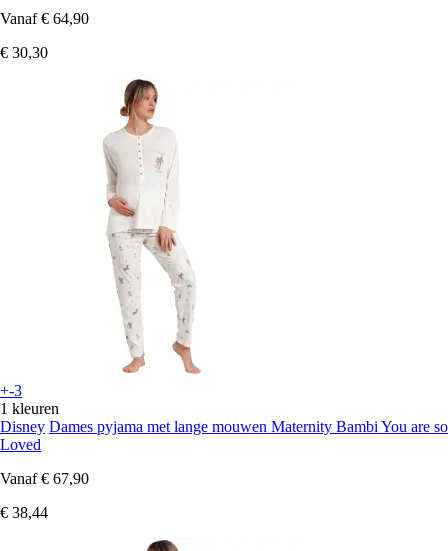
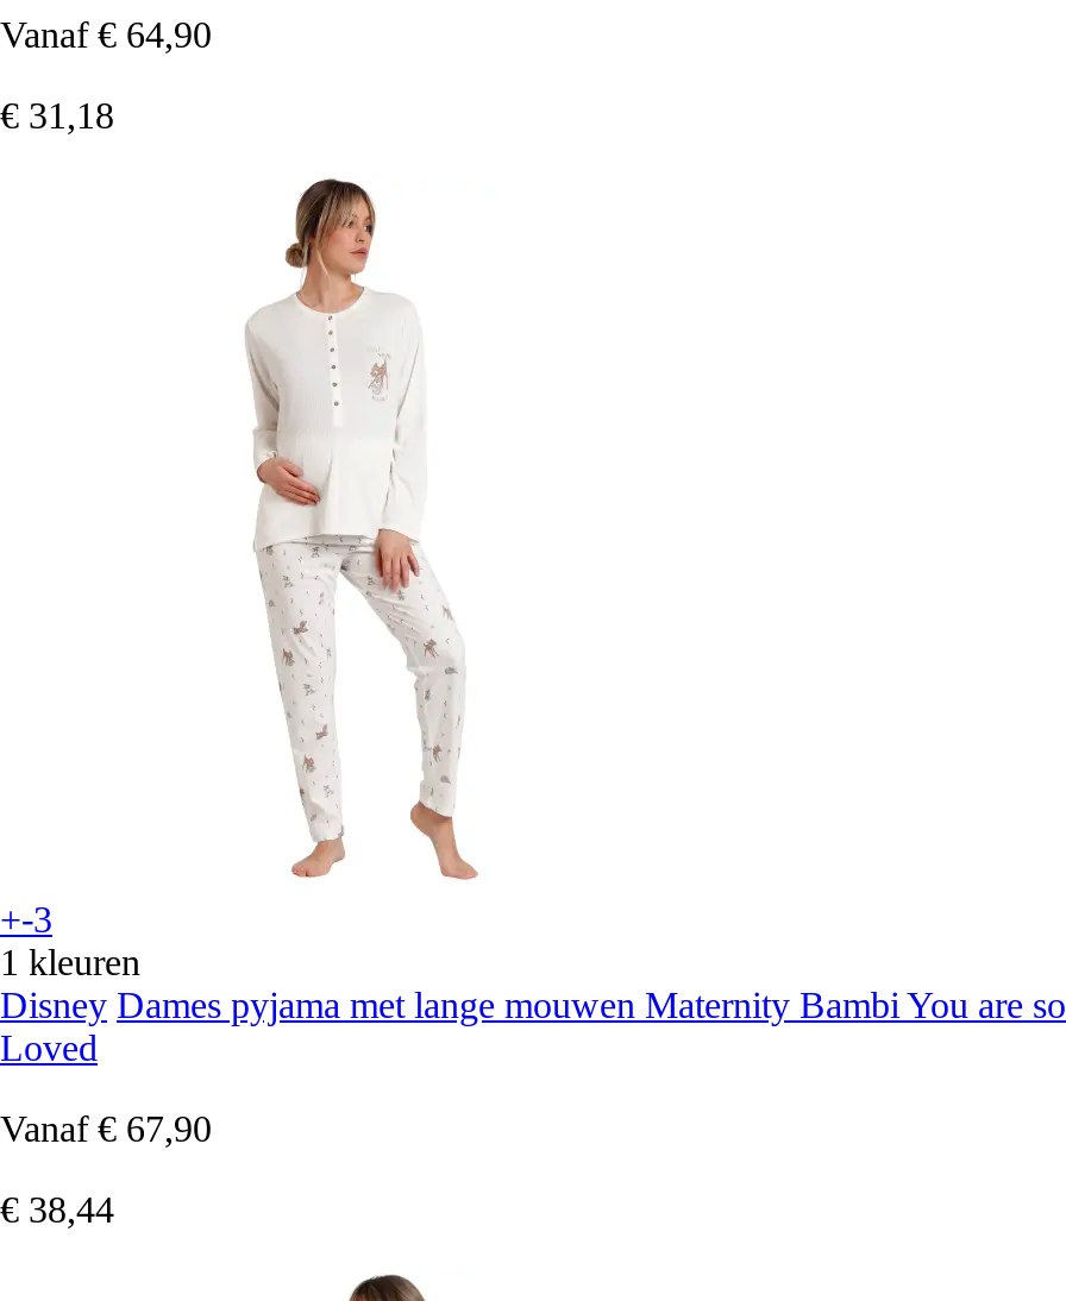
[0,44,48,61] € 30,30 -> [0,96,114,136] € 31,18

